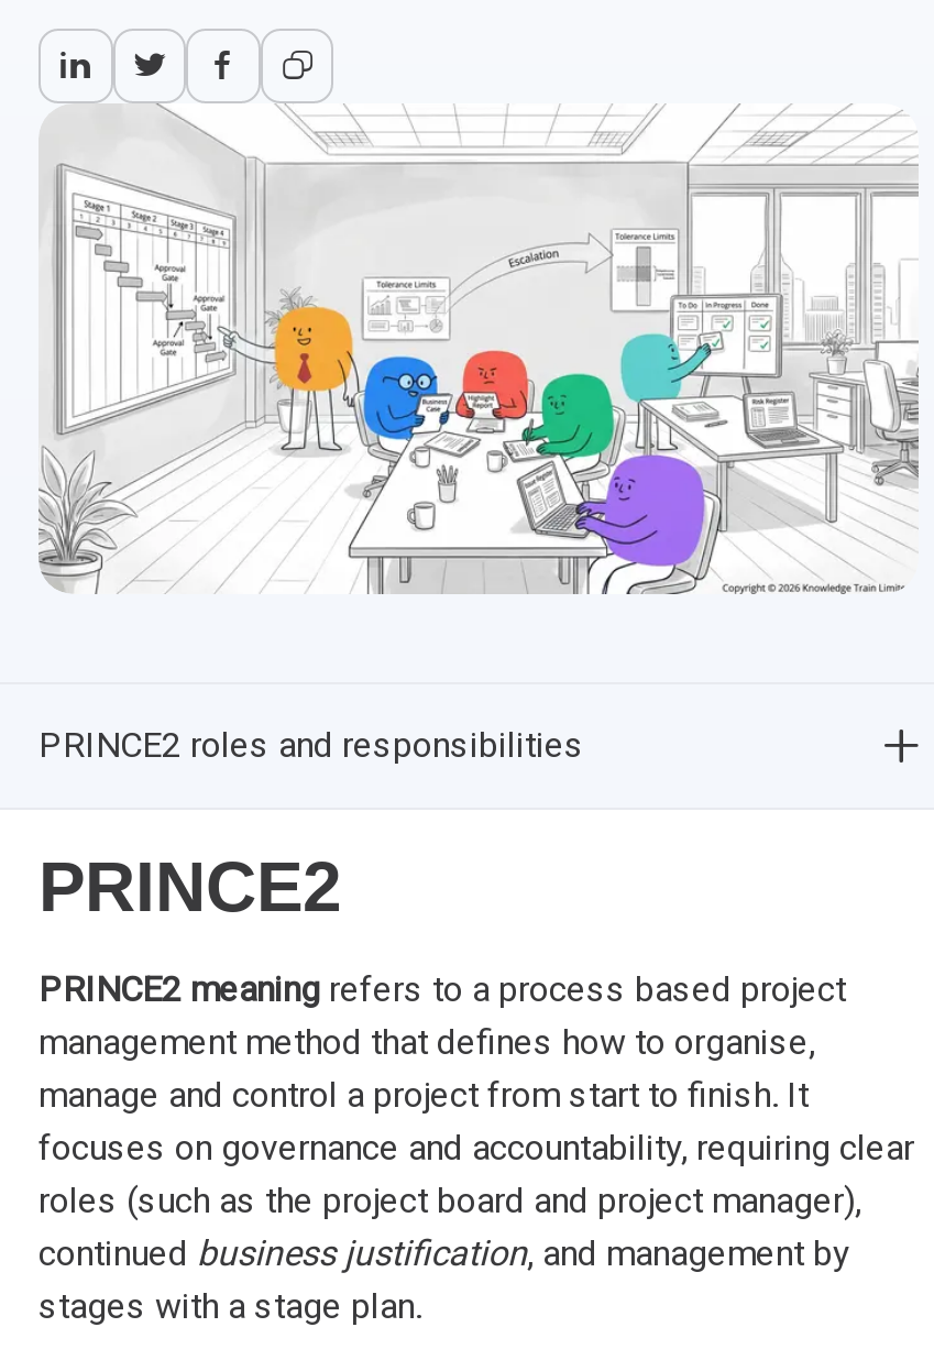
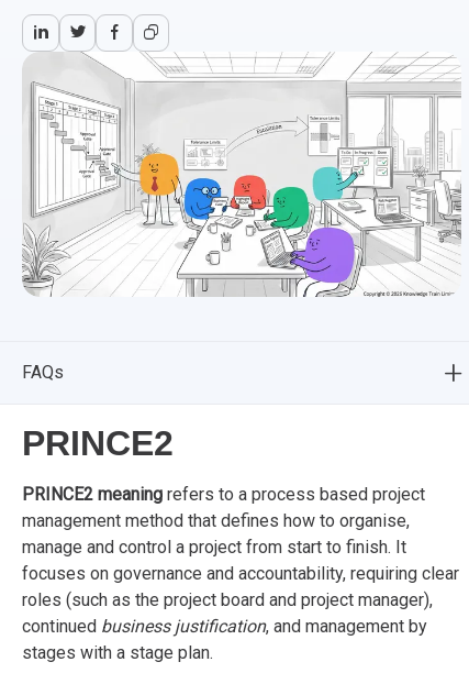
[39,724,584,766] PRINCE2 roles and responsibilities -> [22,362,64,383] FAQs

